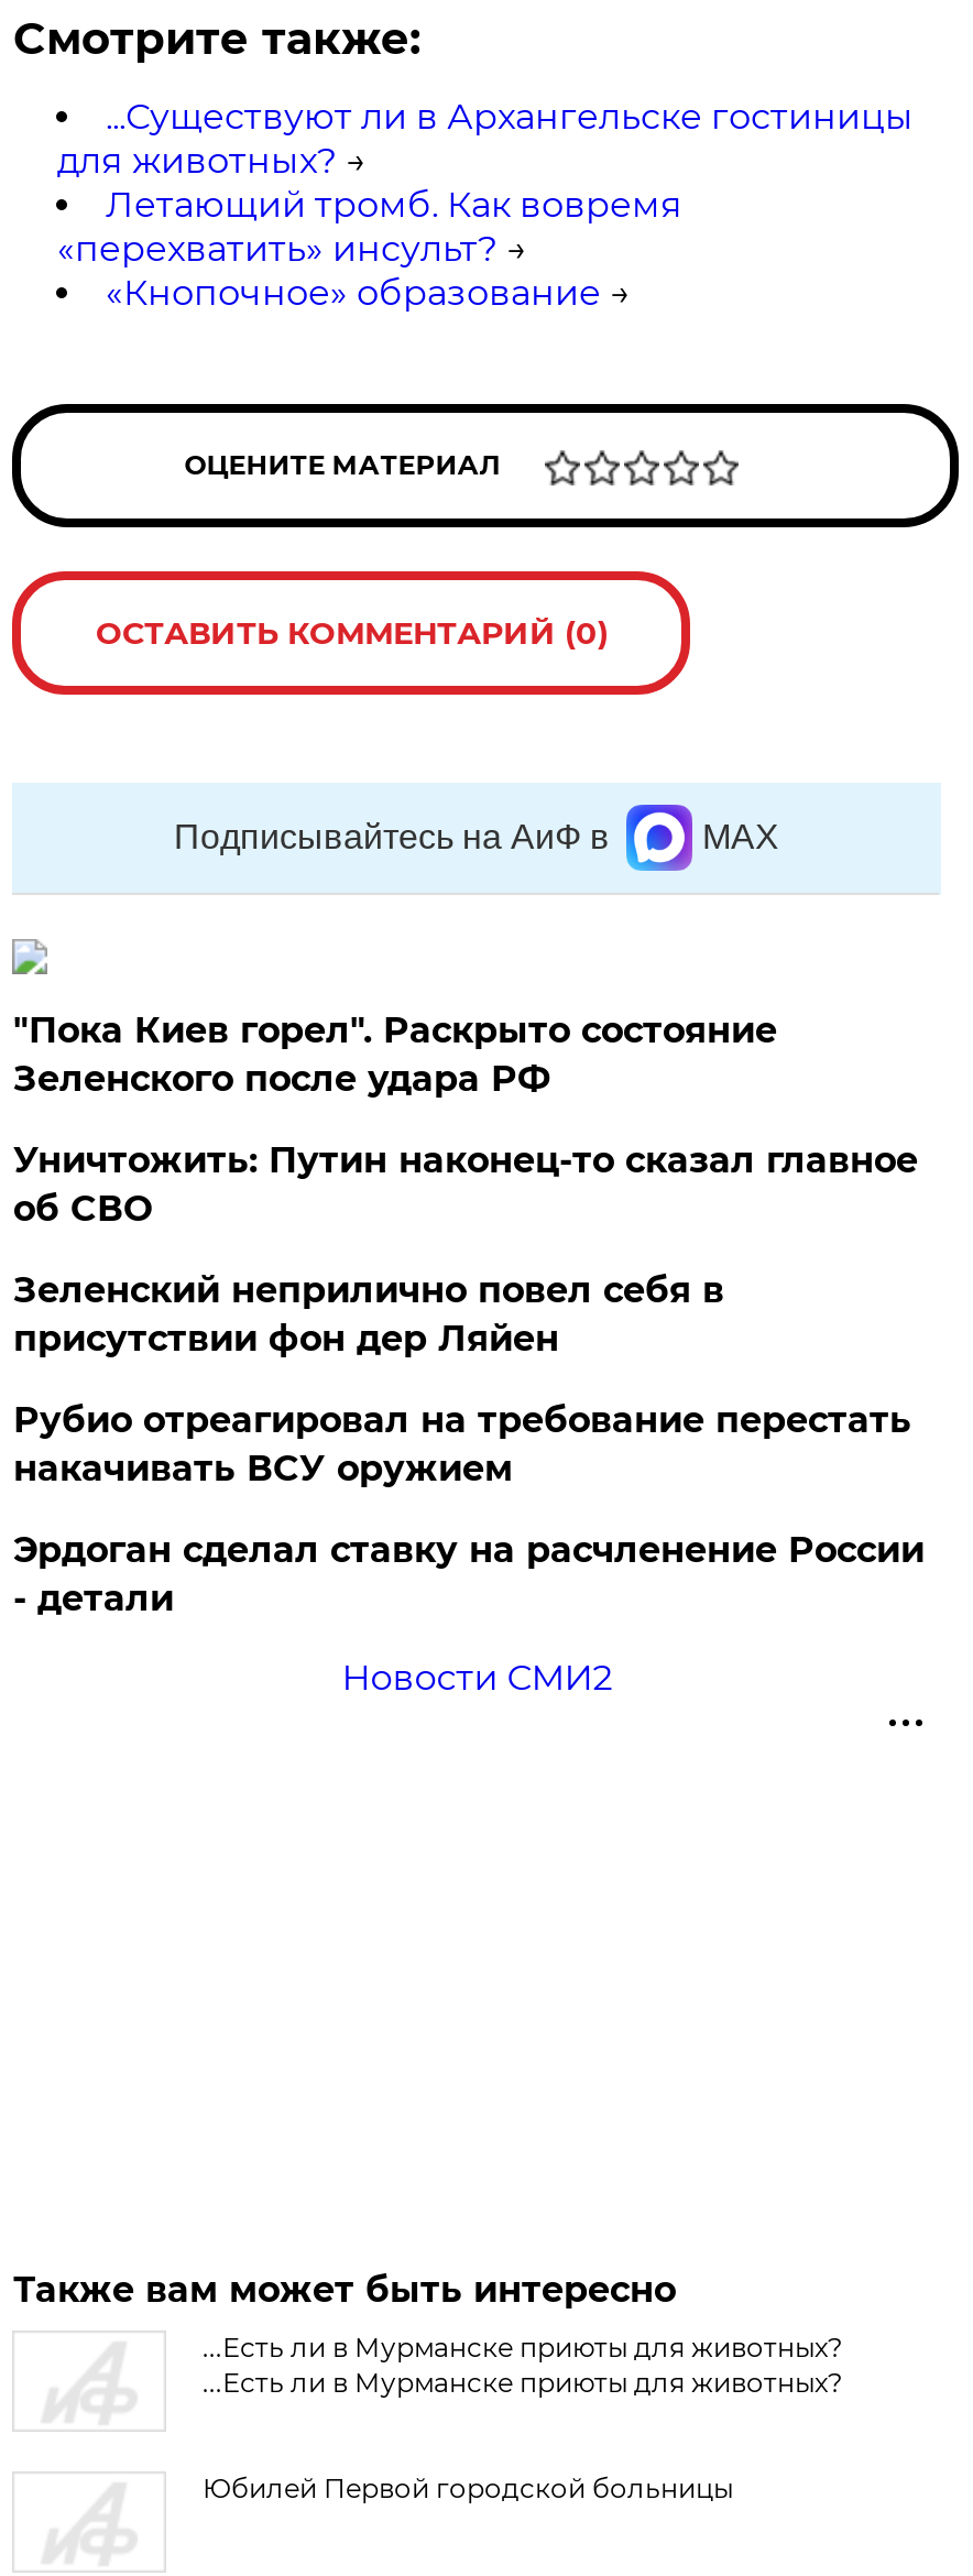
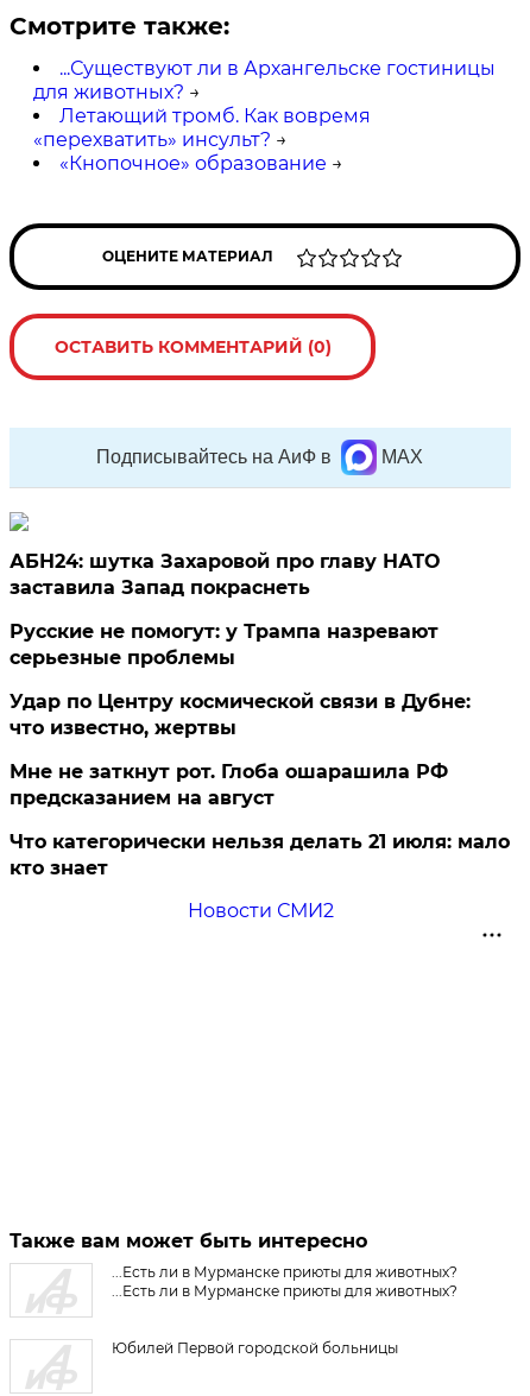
[13,1009,777,1100] "Пока Киев горел". Раскрыто состояние | Зеленского после удара РФ -> [10,550,440,599] АБН24: шутка Захаровой про главу НАТО | заставила Запад покраснеть
[13,1139,918,1230] Уничтожить: Путин наконец-то сказал главное | об СВО -> [10,620,439,669] Русские не помогут: у Трампа назревают | серьезные проблемы
[13,1269,724,1360] Зеленский неприлично повел cебя в | присутствии фон дер Ляйен -> [10,690,471,739] Удар по Центру космической связи в Дубне: | что известно, жертвы
[13,1399,911,1489] Рубио отреагировал на требование перестать | накачивать ВСУ оружием -> [10,760,448,809] Мне не заткнут рот. Глоба ошарашила РФ | предсказанием на август
[13,1529,924,1619] Эрдоган сделал ставку на расчленение России | - детали -> [10,830,510,879] Что категорически нельзя делать 21 июля: мало | кто знает

